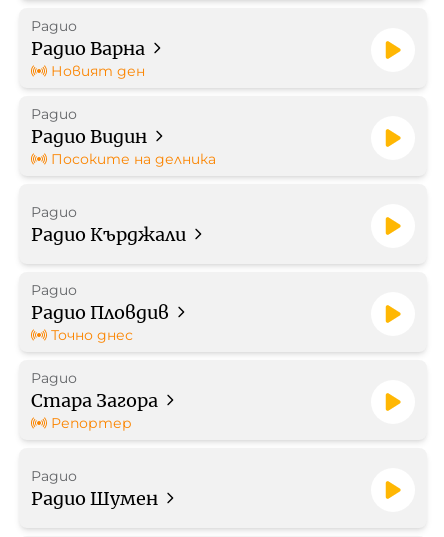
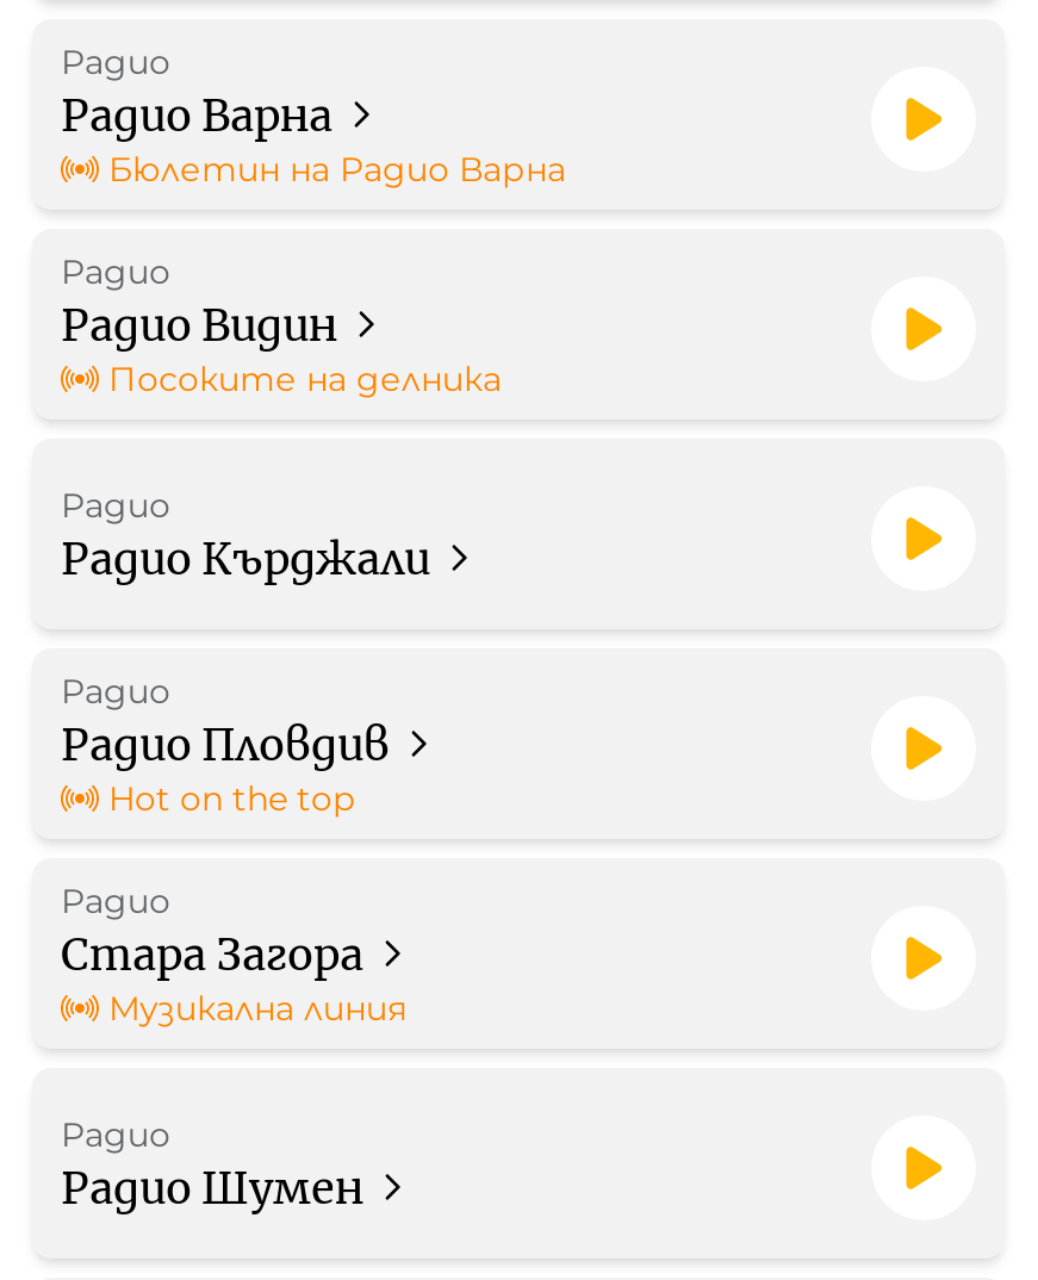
[51,61,145,79] Новият ден -> [108,147,566,189] Бюлетин на Радио Варна
[51,325,133,343] Точно днес -> [108,776,354,819] Hot on the top
[51,413,132,431] Репортер -> [108,986,406,1029] Музикална линия

